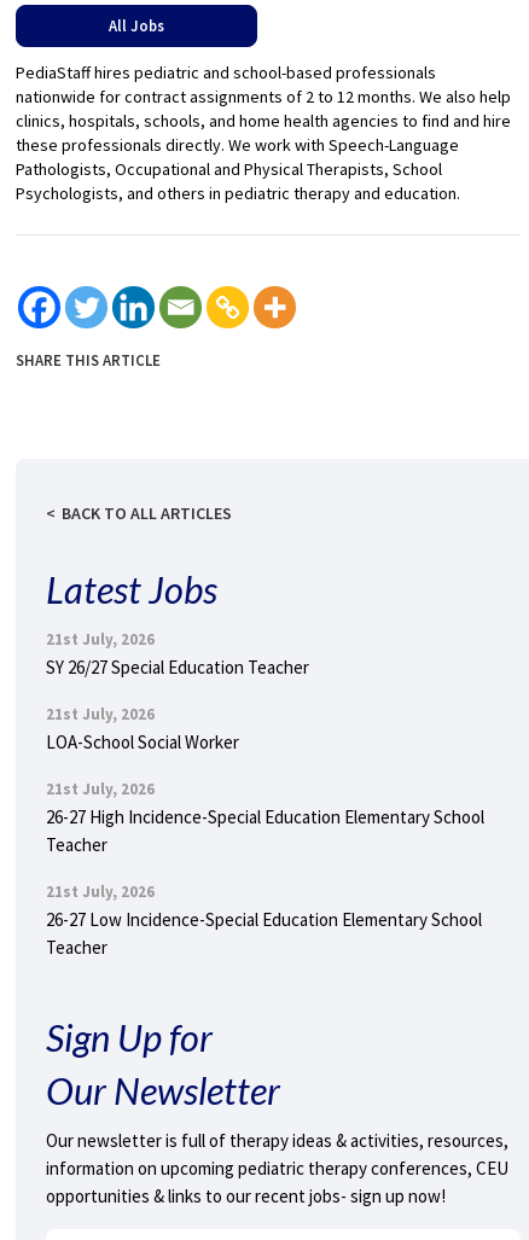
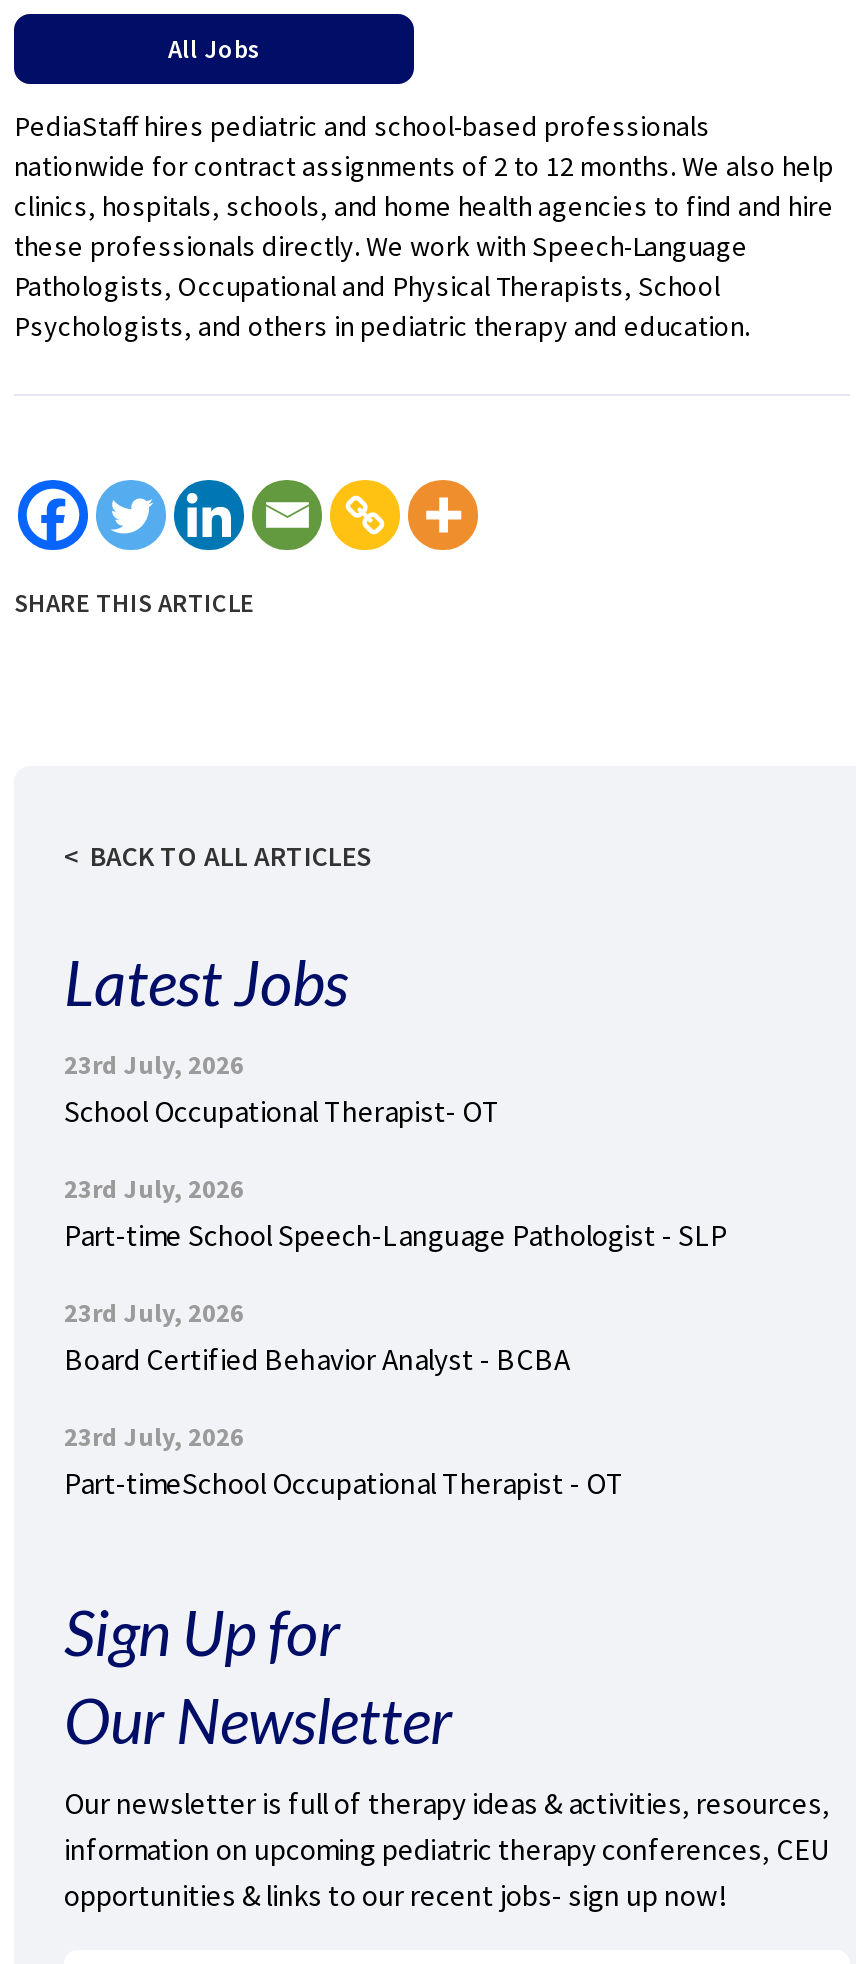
[46,629,309,678] 21st July, 2026 | SY 26/27 Special Education Teacher -> [64,1048,500,1130] 23rd July, 2026 | School Occupational Therapist- OT
[46,704,239,753] 21st July, 2026 | LOA-School Social Worker -> [64,1172,728,1254] 23rd July, 2026 | Part-time School Speech-Language Pathologist - SLP
[46,779,484,856] 21st July, 2026 | 26-27 High Incidence-Special Education Elementary School | Teacher -> [64,1296,570,1378] 23rd July, 2026 | Board Certified Behavior Analyst - BCBA
[46,881,482,959] 21st July, 2026 | 26-27 Low Incidence-Special Education Elementary School | Teacher -> [64,1420,624,1502] 23rd July, 2026 | Part-timeSchool Occupational Therapist - OT

